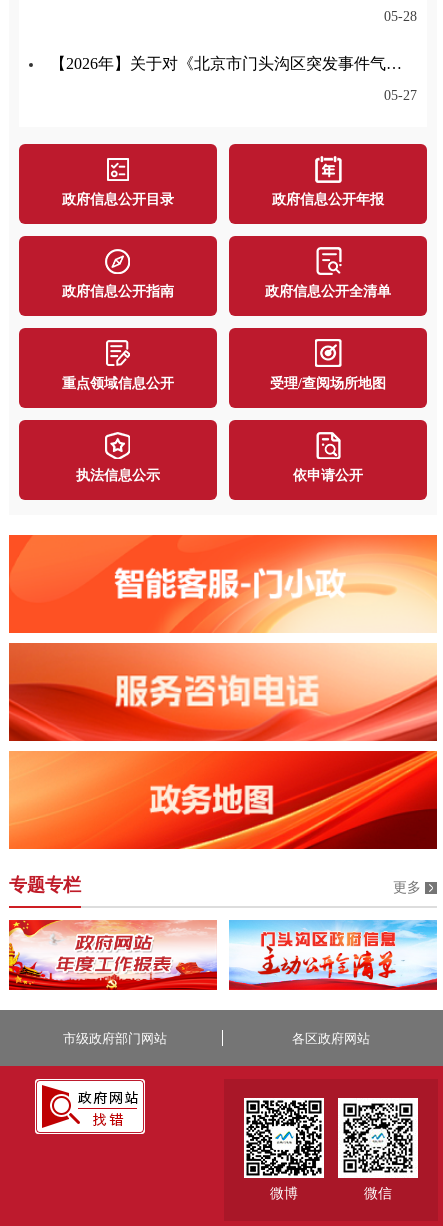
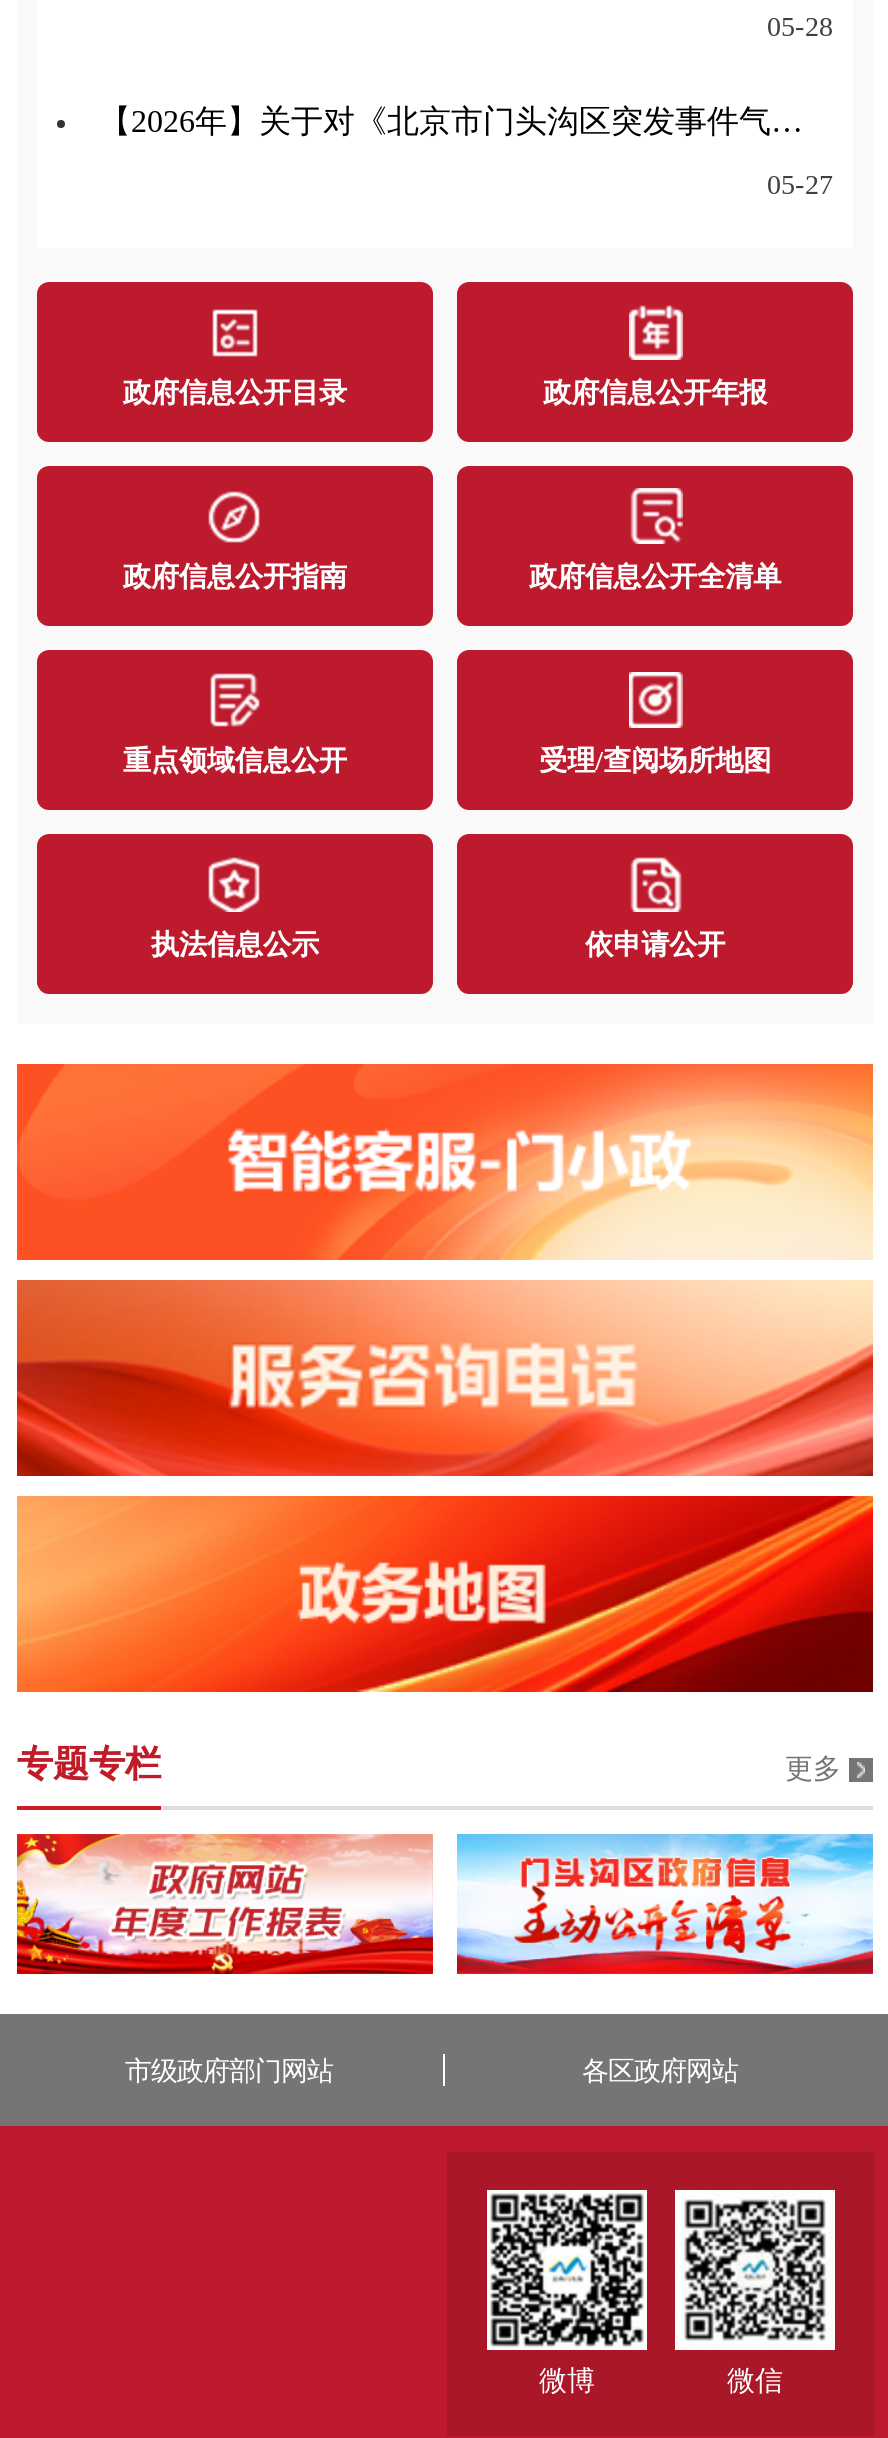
[34,1078,146,1135] [image] -> none

